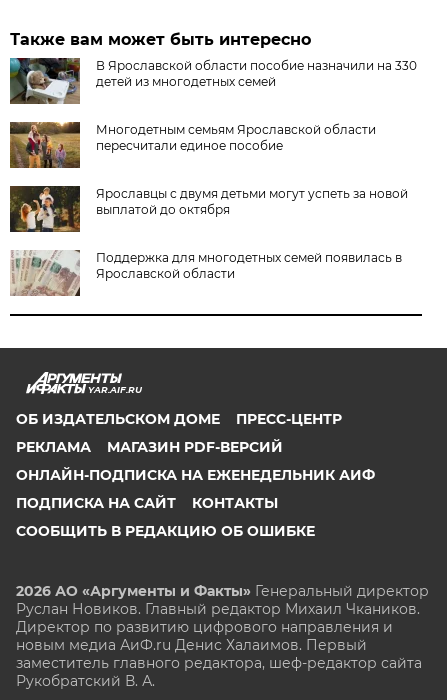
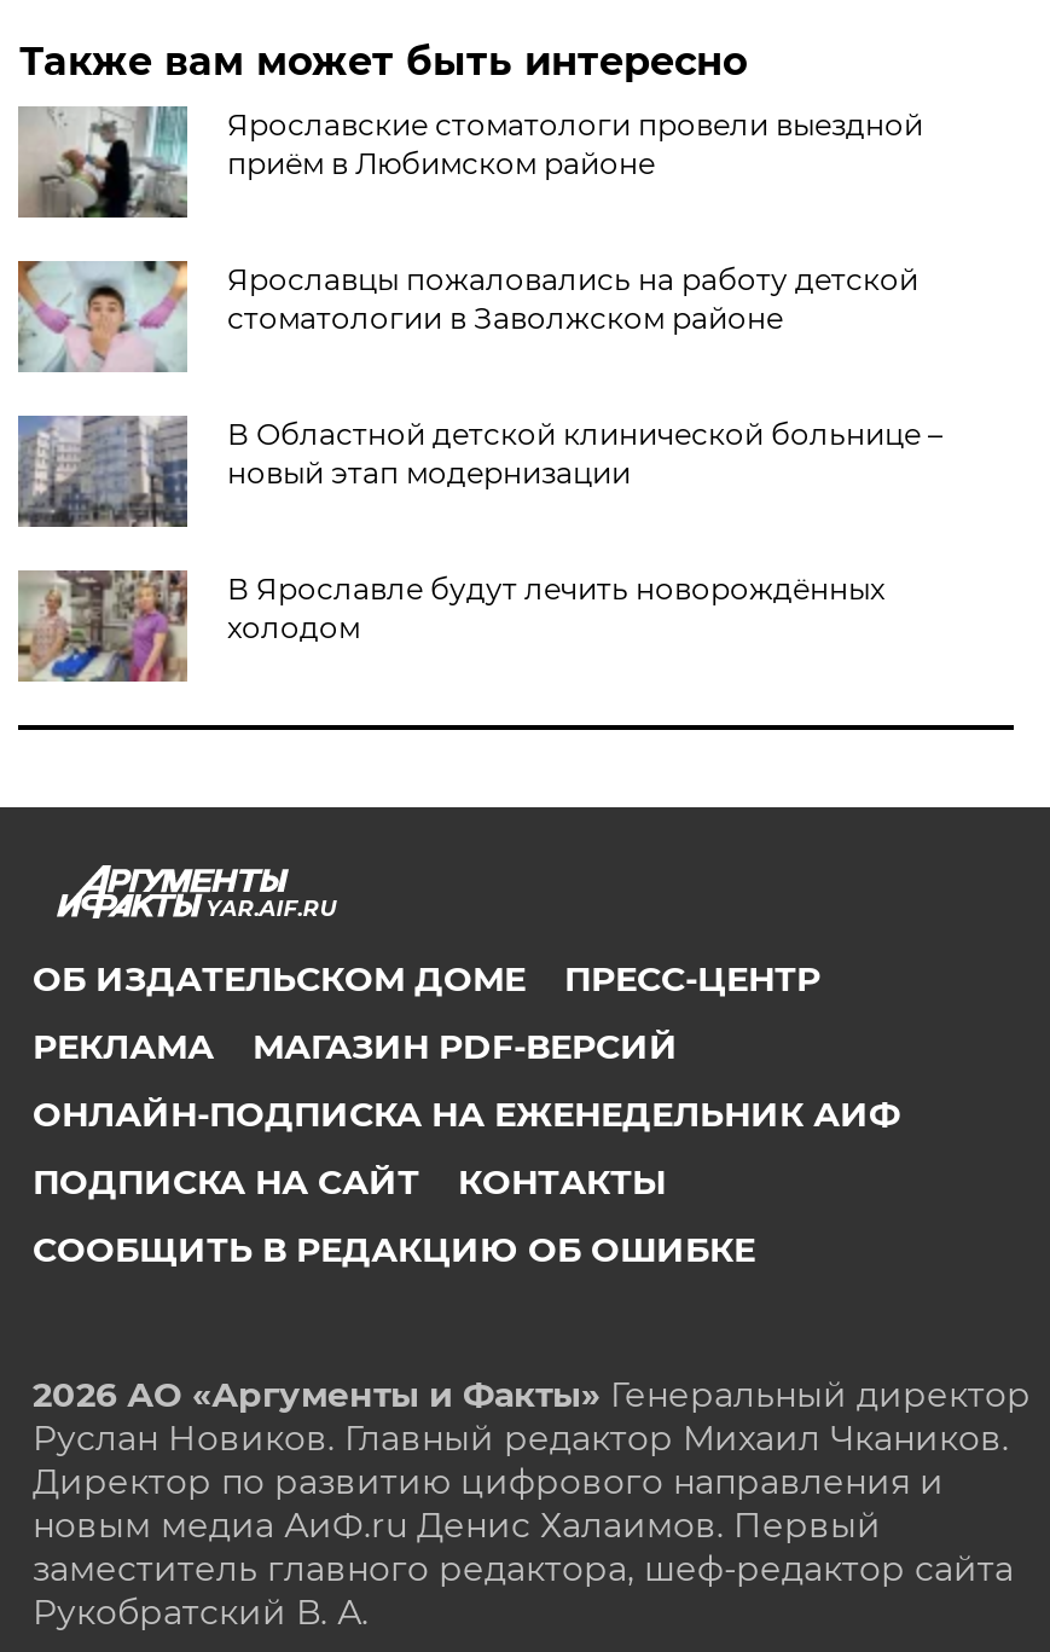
[9,57,417,105] [image] | В Ярославской области пособие назначили на 330 | детей из многодетных семей -> [18,104,923,220] [image] | Ярославские стоматологи провели выездной | приём в Любимском районе
[9,121,376,169] [image] | Многодетным семьям Ярославской области | пересчитали единое пособие -> [16,259,918,375] [image] | Ярославцы пожаловались на работу детской | стоматологии в Заволжском районе
[9,185,408,233] [image] | Ярославцы с двумя детьми могут успеть за новой | выплатой до октября -> [16,413,942,529] [image] | В Областной детской клинической больнице – | новый этап модернизации
[11,250,402,296] [image] | Поддержка для многодетных семей появилась в | Ярославской области -> [18,568,884,684] [image] | В Ярославле будут лечить новорождённых | холодом

